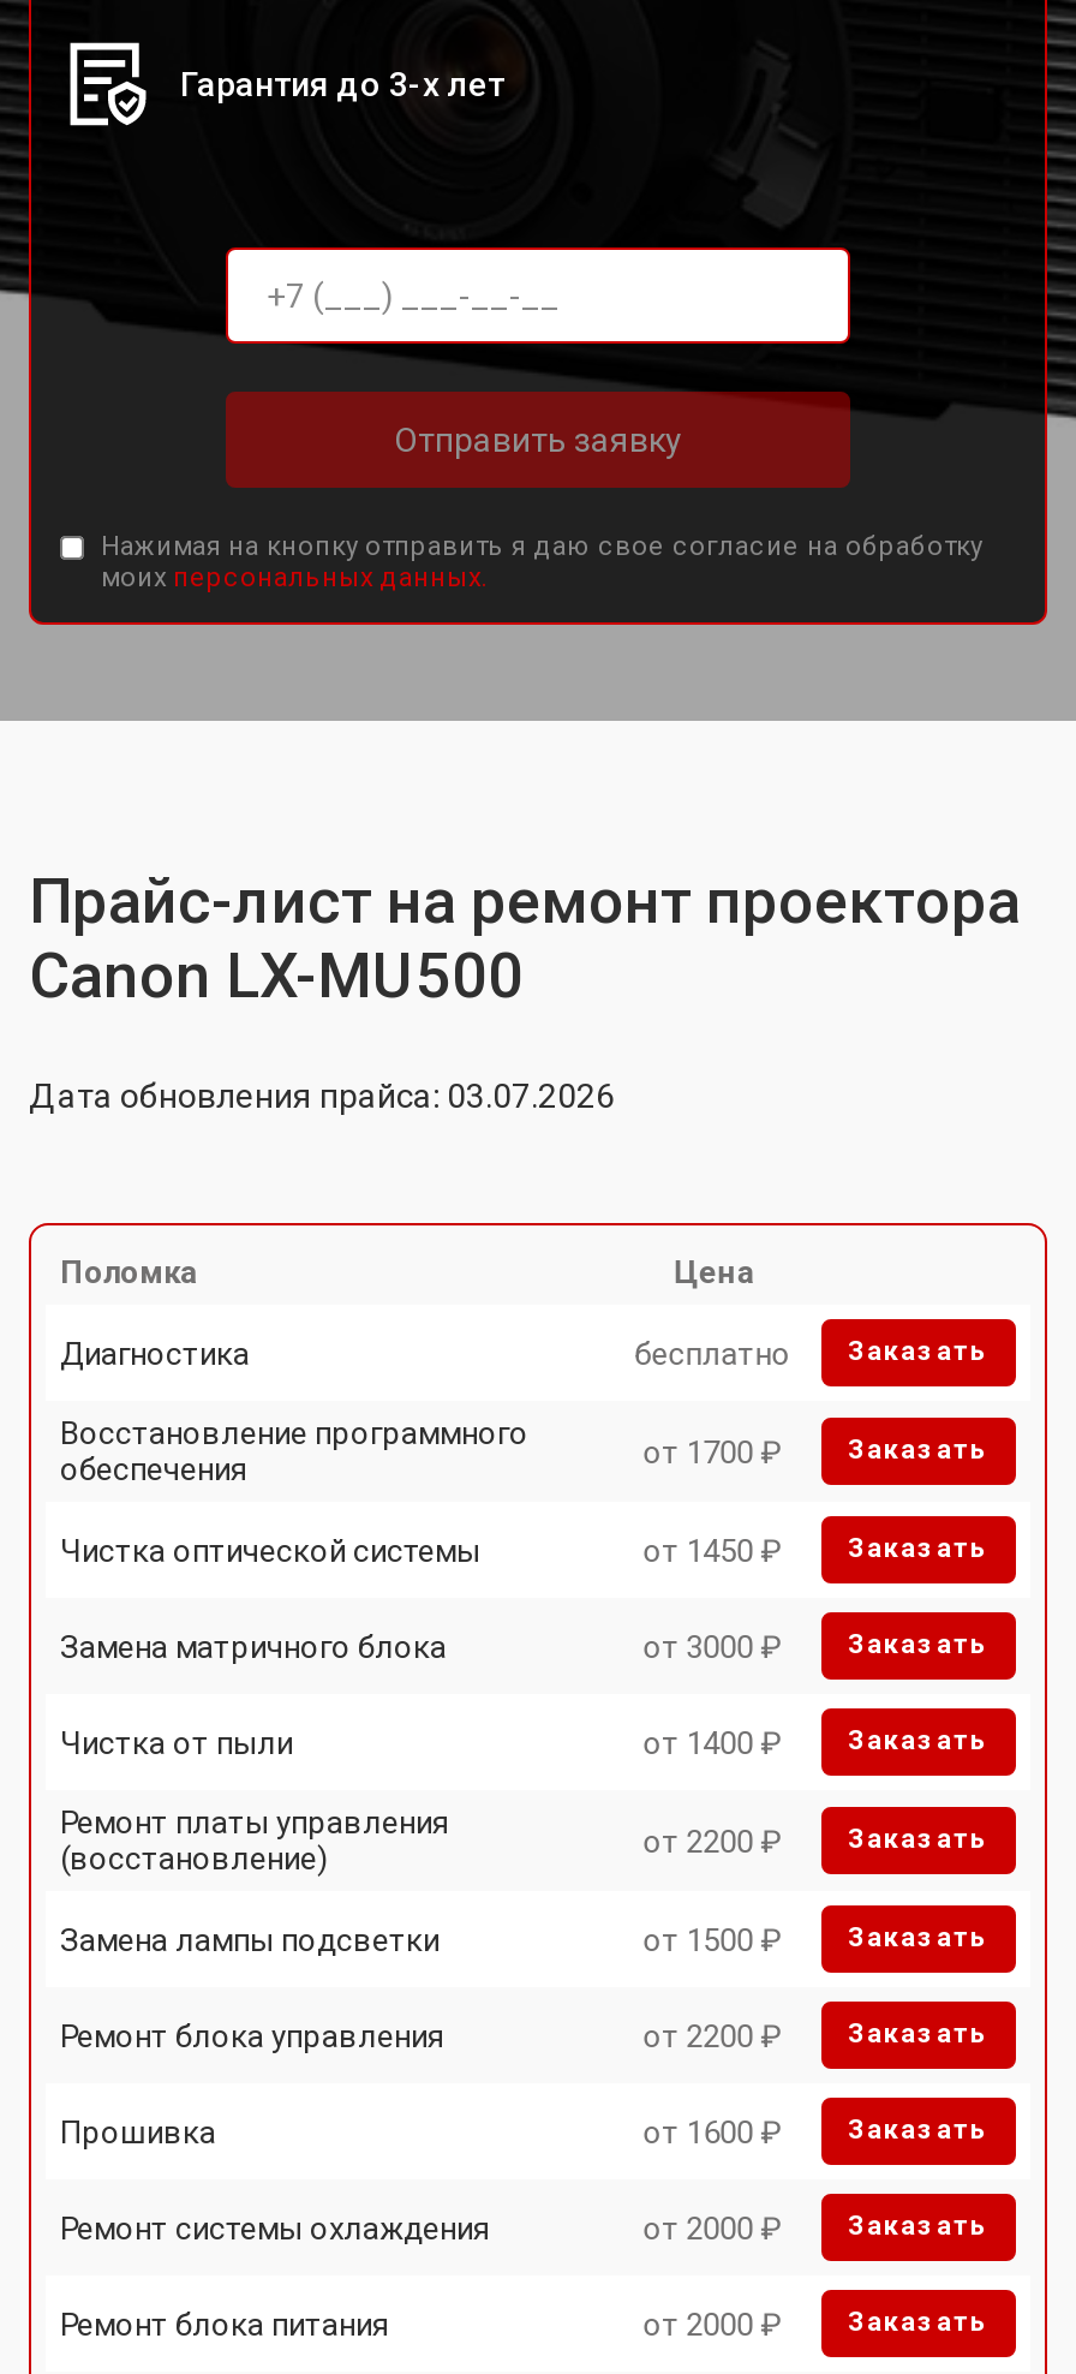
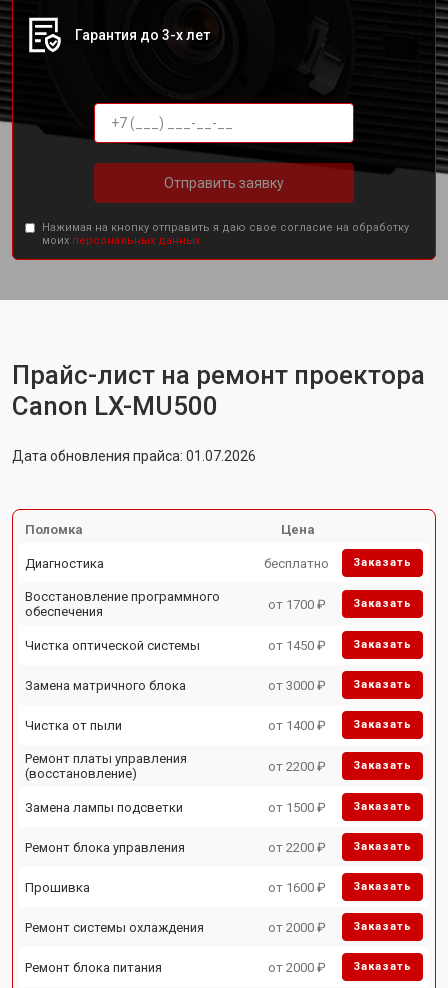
[29,1076,615,1115] Дата обновления прайса: 03.07.2026 -> [12,448,256,464] Дата обновления прайса: 01.07.2026

